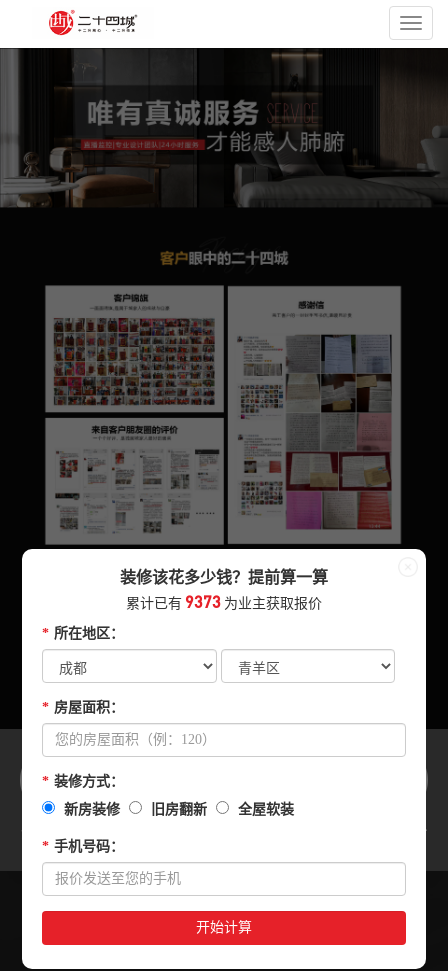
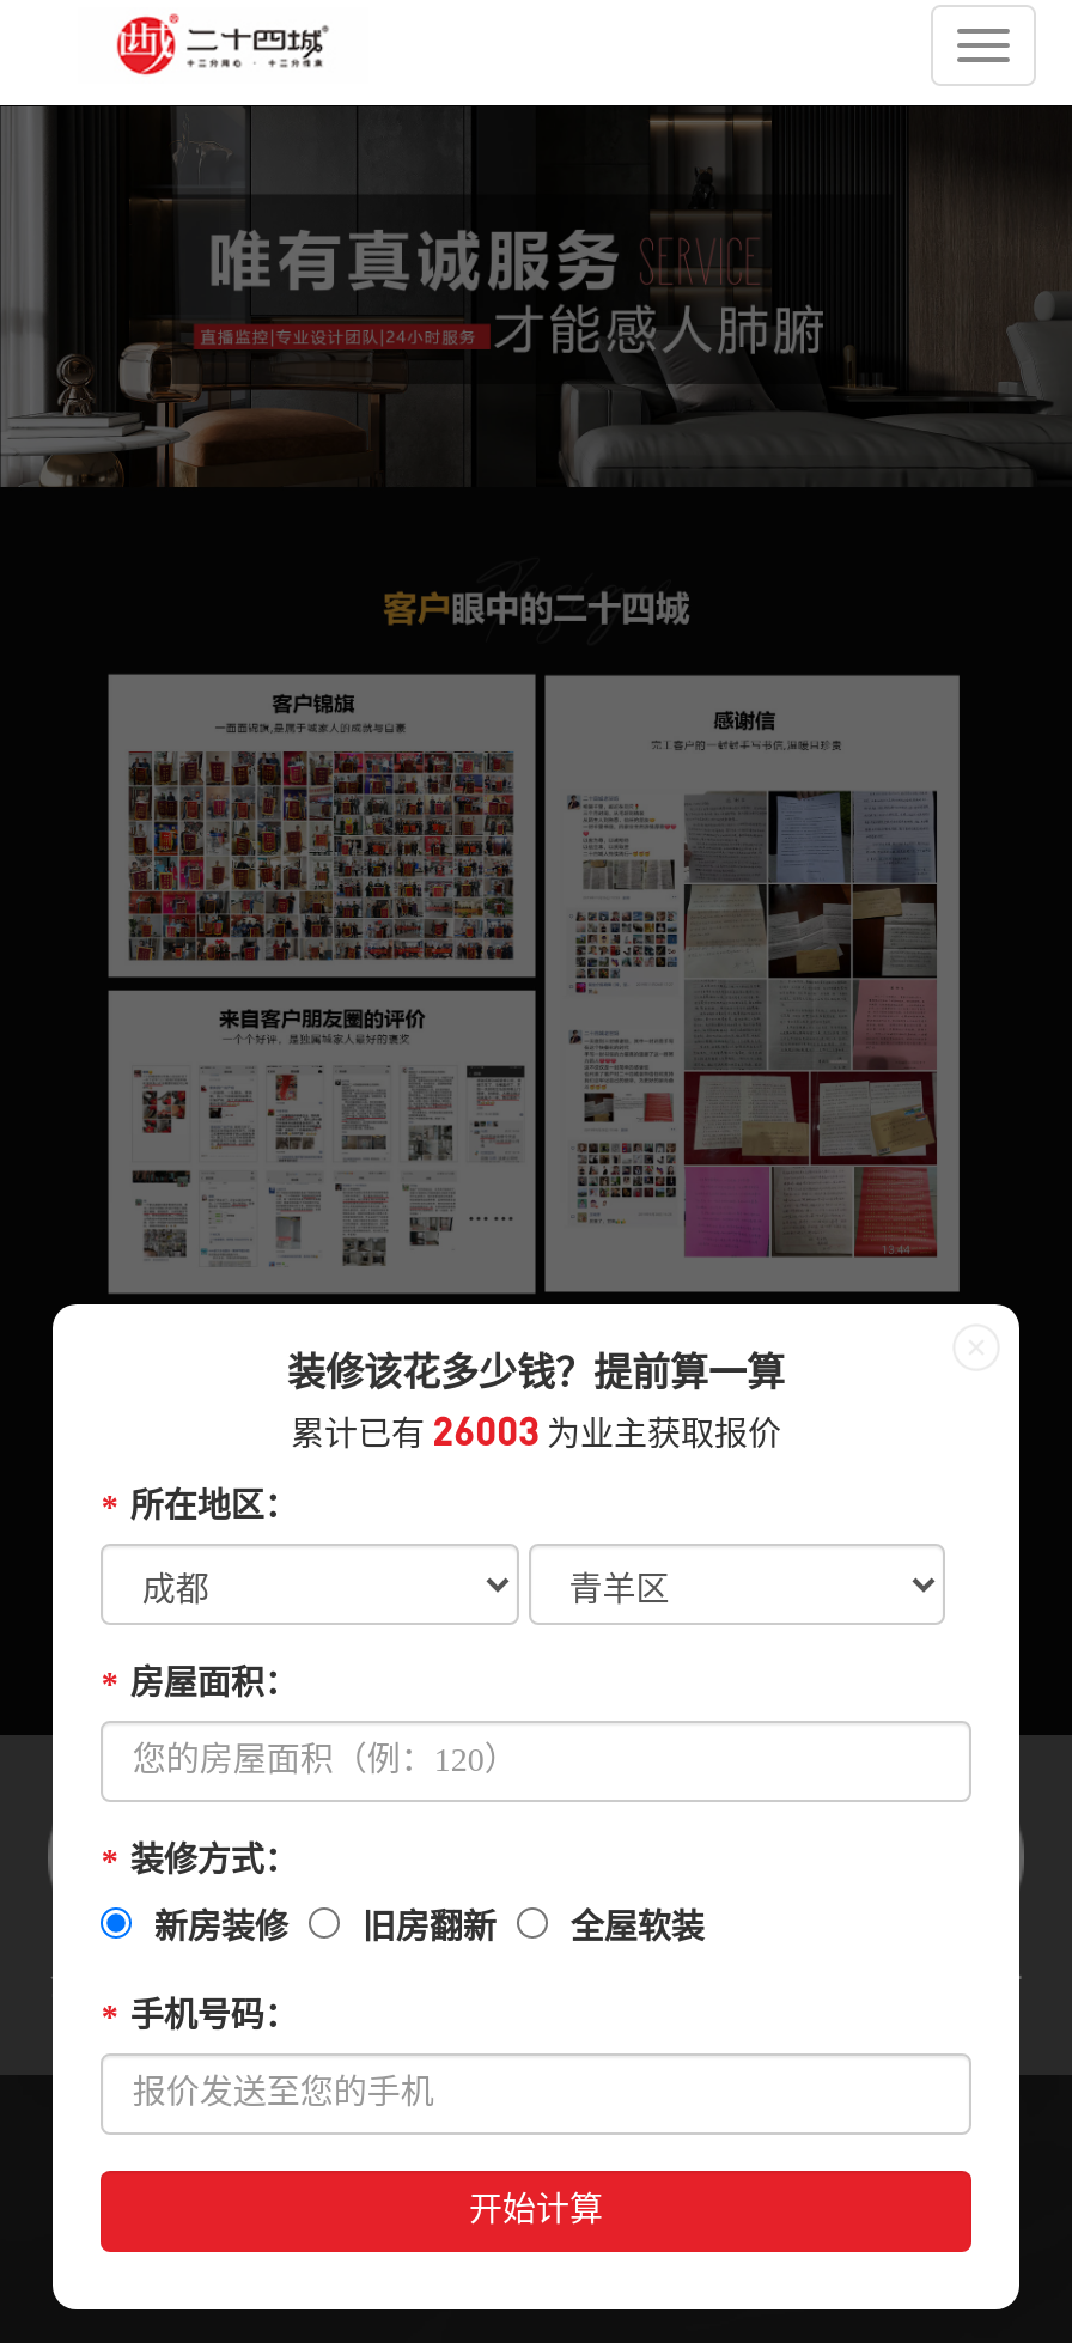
[126,591,322,610] 累计已有 9373 为业主获取报价 -> [291,1406,781,1452] 累计已有 26003 为业主获取报价

